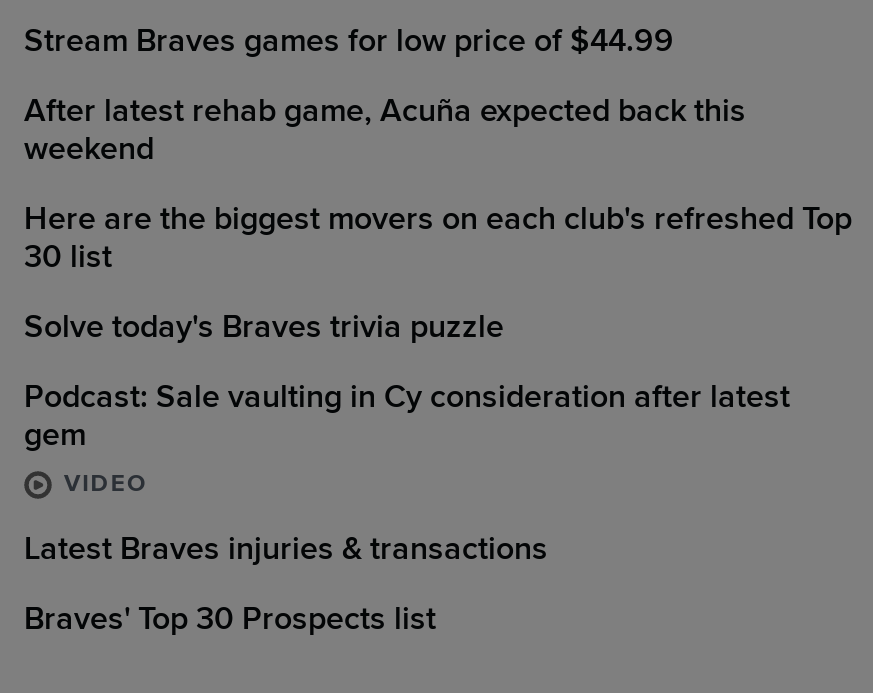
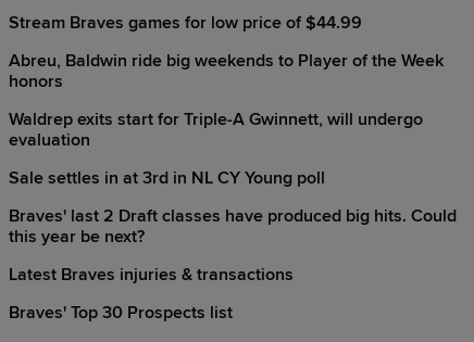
[24,92,746,170] After latest rehab game, Acuña expected back this | weekend -> [9,50,444,93] Abreu, Baldwin ride big weekends to Player of the Week | honors
[24,200,852,278] Here are the biggest movers on each club's refreshed Top | 30 list -> [9,109,423,151] Waldrep exits start for Triple-A Gwinnett, will undergo | evaluation
[24,308,504,348] Solve today's Braves trivia puzzle -> [9,168,325,189] Sale settles in at 3rd in NL CY Young poll
[24,378,790,500] Podcast: Sale vaulting in Cy consideration after latest | gem | VIDEO -> [9,206,457,248] Braves' last 2 Draft classes have produced big hits. Could | this year be next?

